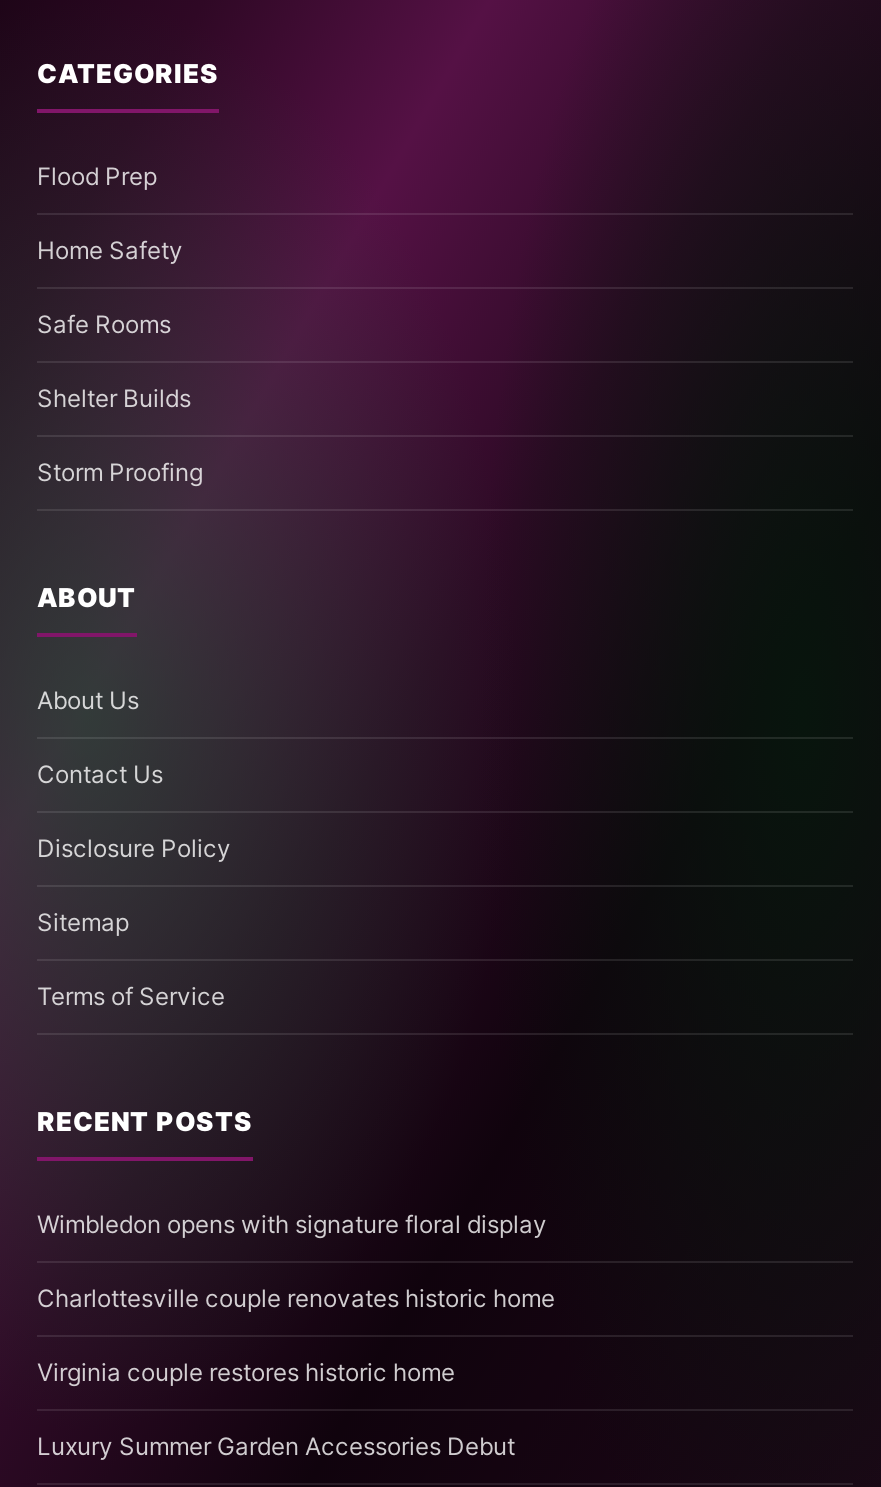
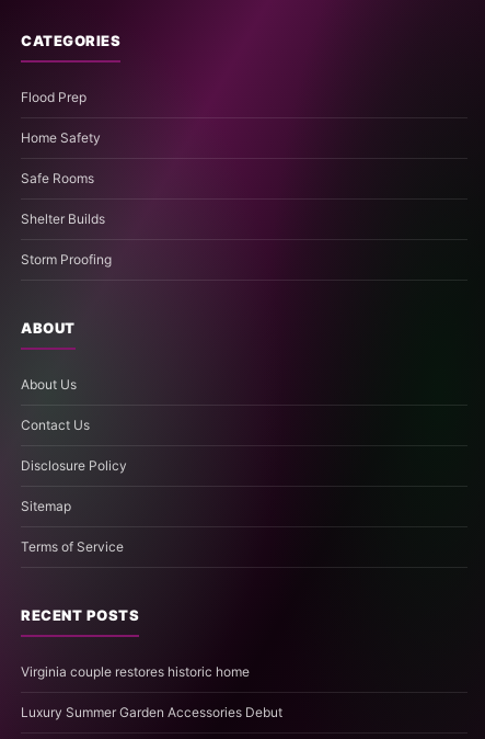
[37,1209,555,1313] Wimbledon opens with signature floral display | Charlottesville couple renovates historic home -> none

